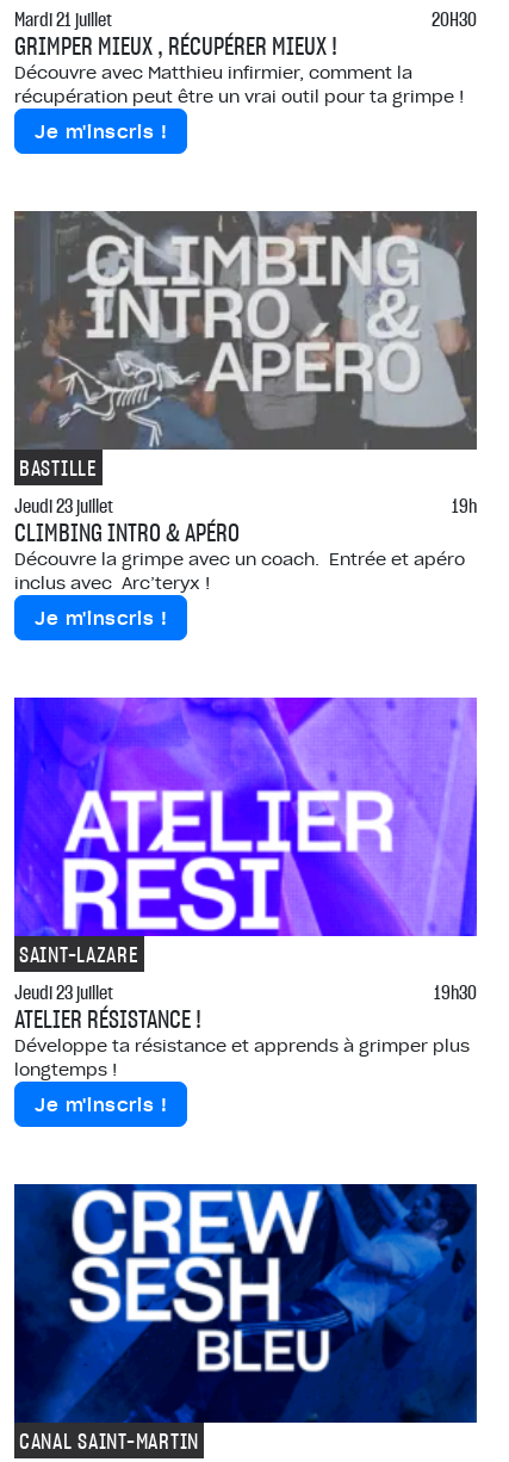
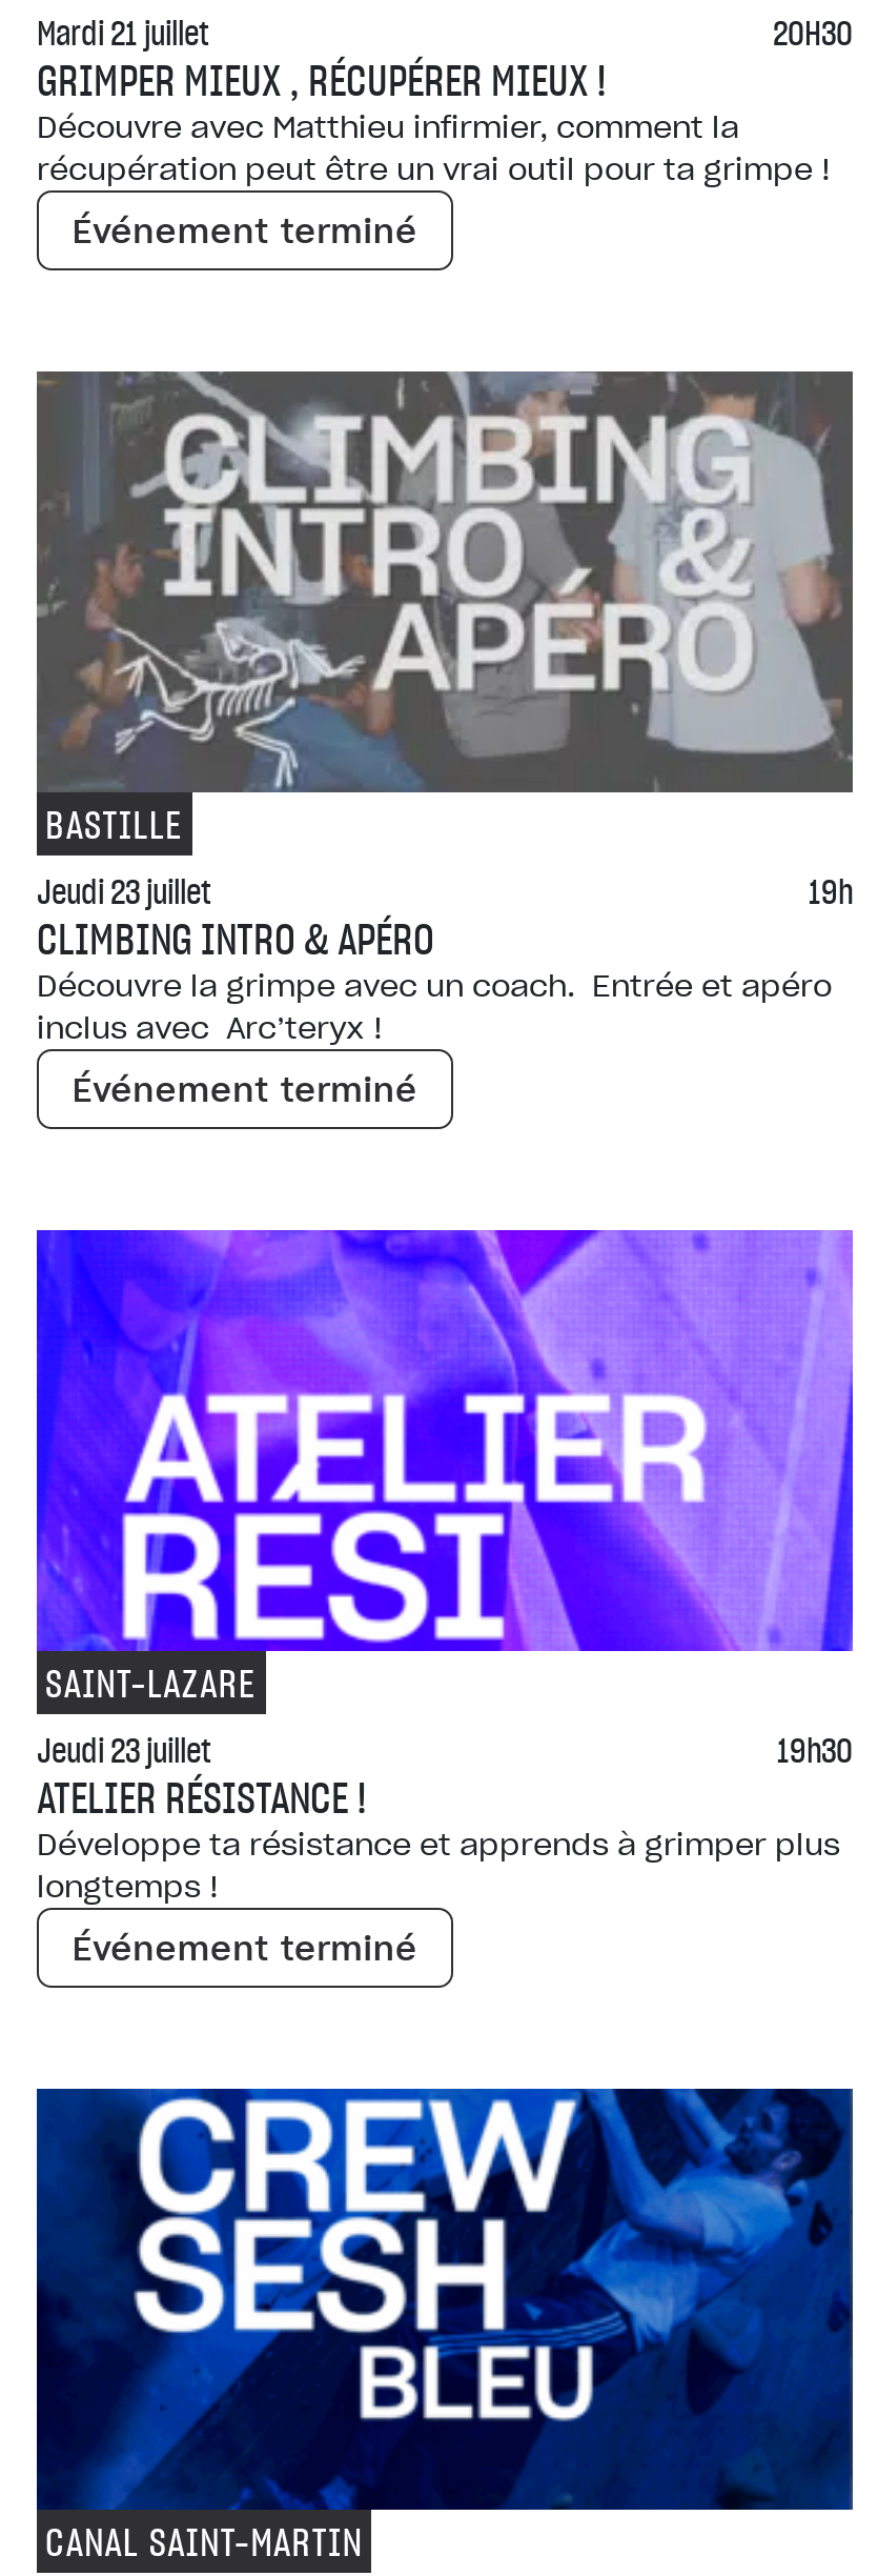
[35,117,167,145] Je m'inscris ! -> [73,205,418,255] Événement terminé
[35,603,167,632] Je m'inscris ! -> [73,1064,418,1114] Événement terminé
[35,1090,167,1118] Je m'inscris ! -> [73,1922,418,1973] Événement terminé

